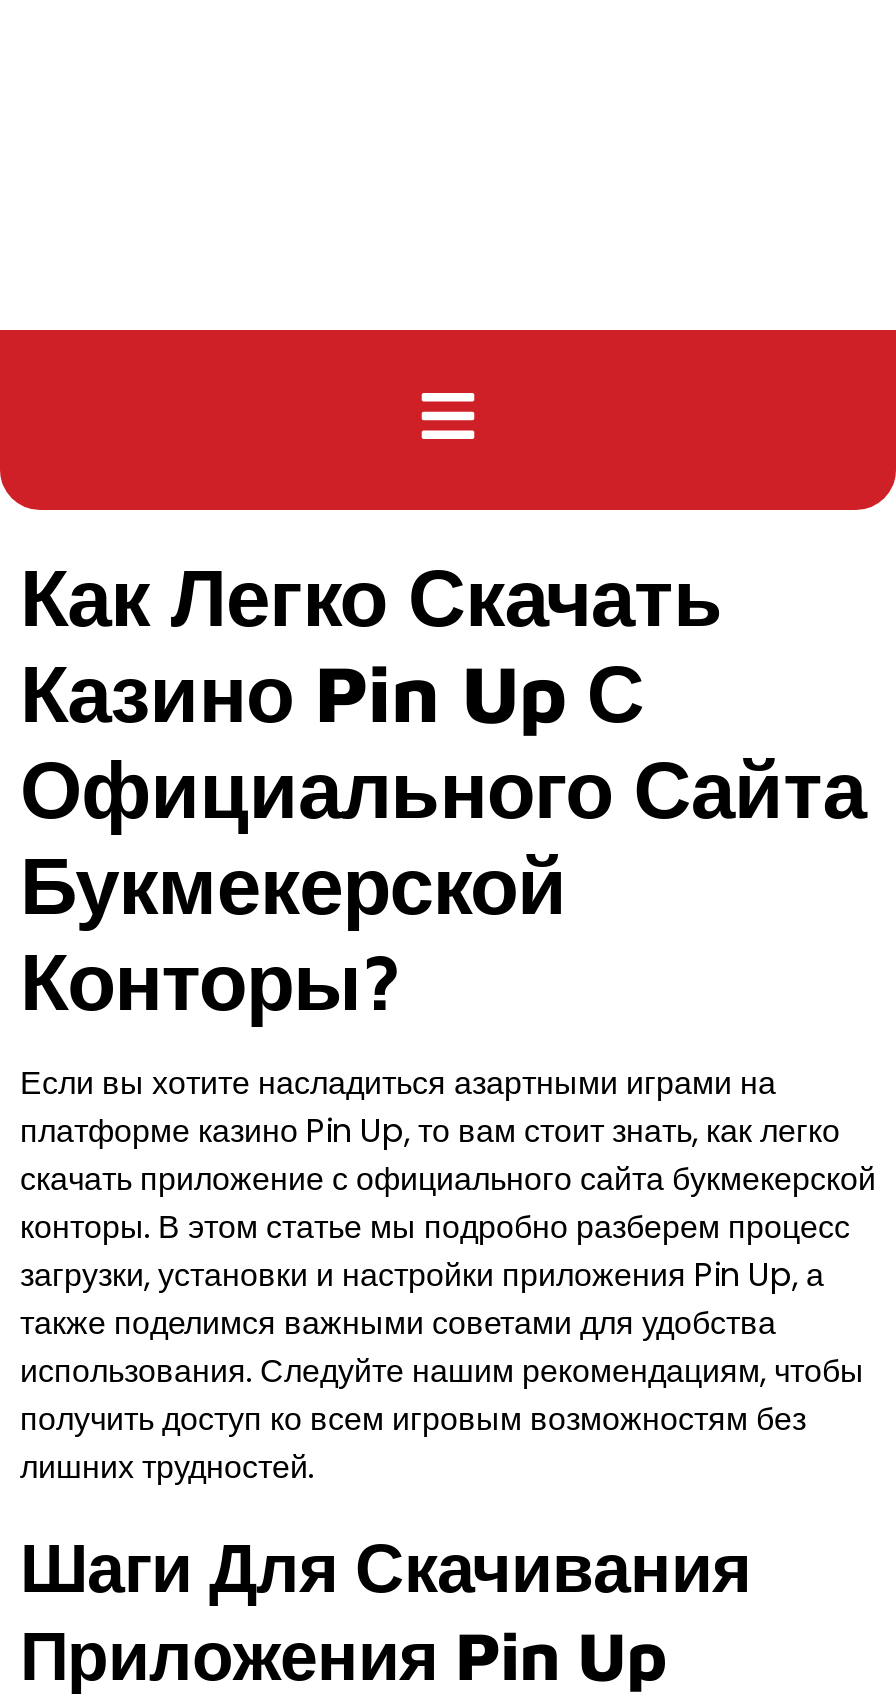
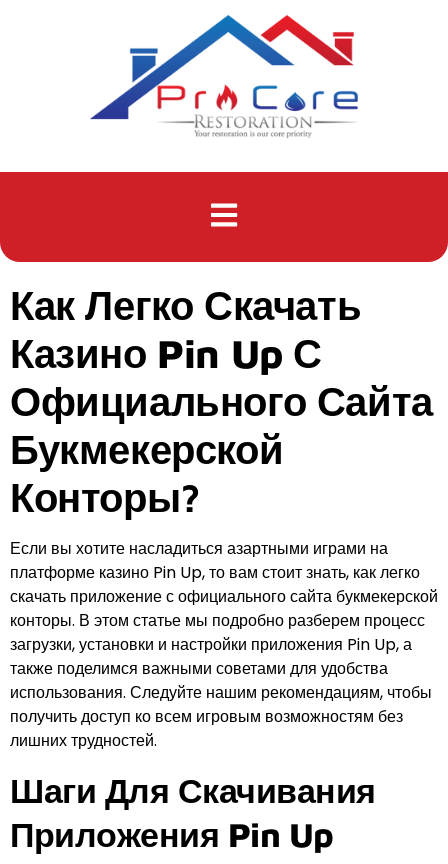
none -> [90,14,359,138] [image]

